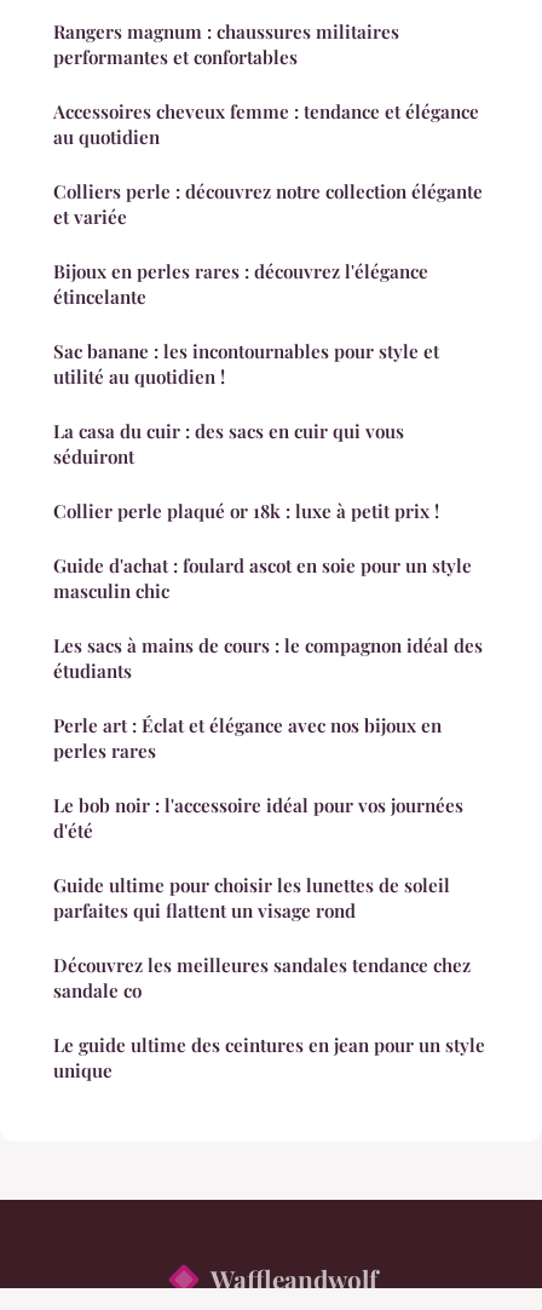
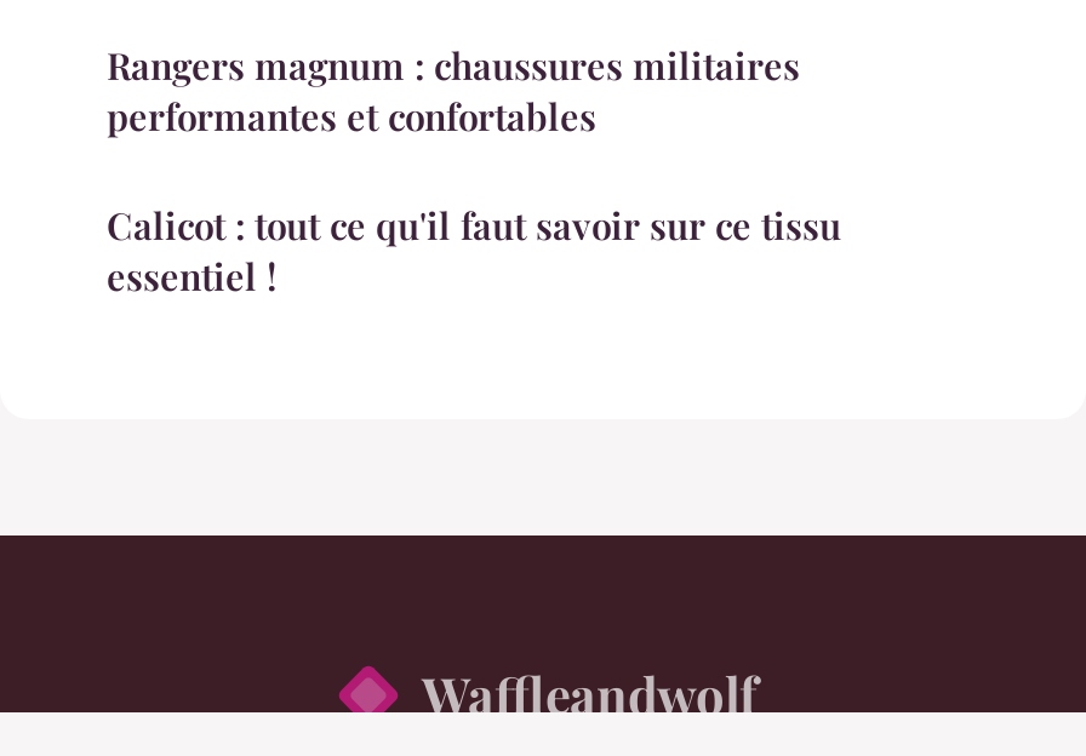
[53,100,485,1083] Accessoires cheveux femme : tendance et élégance | au quotidien | Colliers perle : découvrez notre collection élégante | et variée | Bijoux en perles rares : découvrez l'élégance | étincelante | Sac banane : les incontournables pour style et | utilité au quotidien ! | La casa du cuir : des sacs en cuir qui vous | séduiront | Collier perle plaqué or 18k : luxe à petit prix ! | Guide d'achat : foulard ascot en soie pour un style | masculin chic | Les sacs à mains de cours : le compagnon idéal des | étudiants | Perle art : Éclat et élégance avec nos bijoux en | perles rares | Le bob noir : l'accessoire idéal pour vos journées | d'été | Guide ultime pour choisir les lunettes de soleil | parfaites qui flattent un visage rond | Découvrez les meilleures sandales tendance chez | sandale co | Le guide ultime des ceintures en jean pour un style | unique -> [107,202,841,301] Calicot : tout ce qu'il faut savoir sur ce tissu | essentiel !

